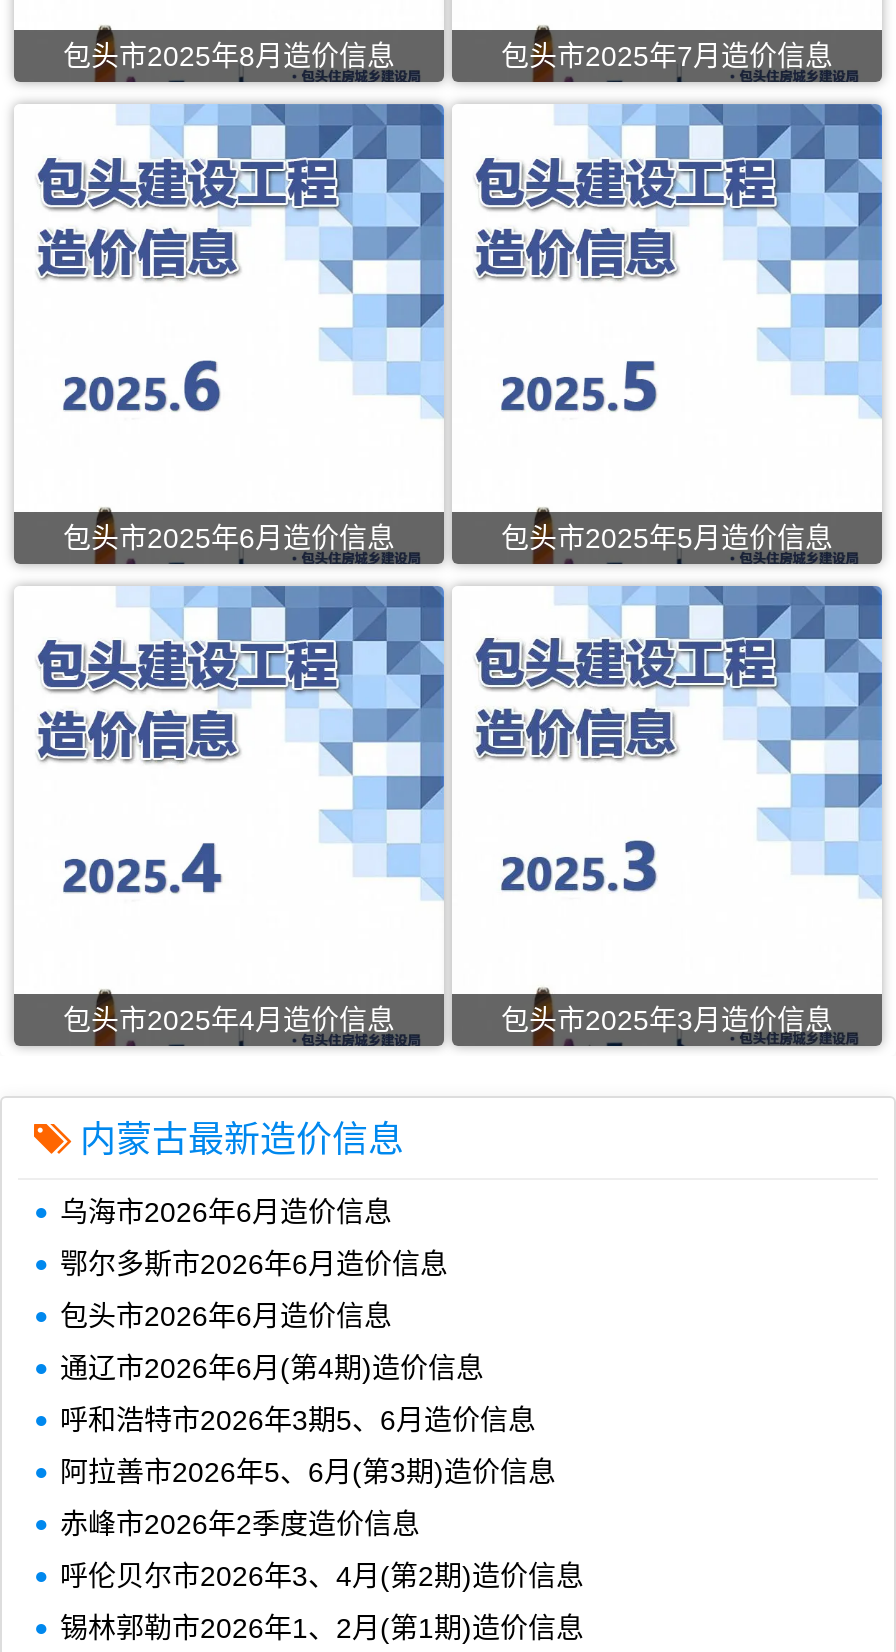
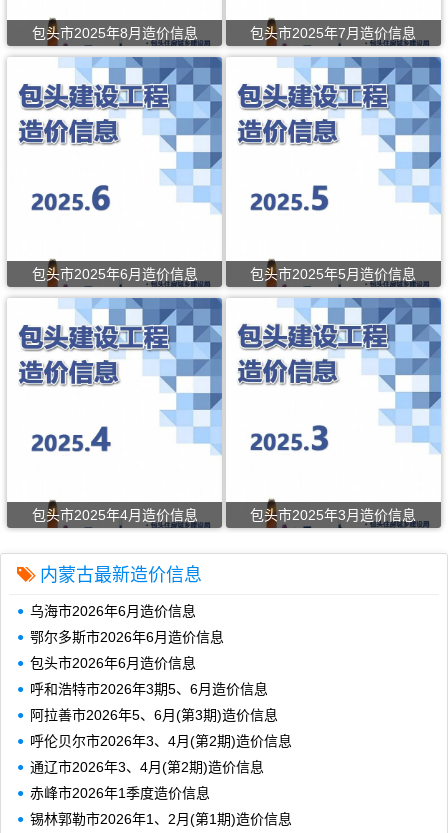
[60,1351,484,1383] 通辽市2026年6月(第4期)造价信息 -> none
moved [60,1403,556,1487] -> [30,680,278,722]: 呼和浩特市2026年3期5、6月造价信息 | 阿拉善市2026年5、6月(第3期)造价信息
[60,1507,420,1539] 赤峰市2026年2季度造价信息 -> none
moved [60,1559,584,1591] -> [30,732,292,748]: 呼伦贝尔市2026年3、4月(第2期)造价信息
none -> [30,758,264,800] 通辽市2026年3、4月(第2期)造价信息 | 赤峰市2026年1季度造价信息

